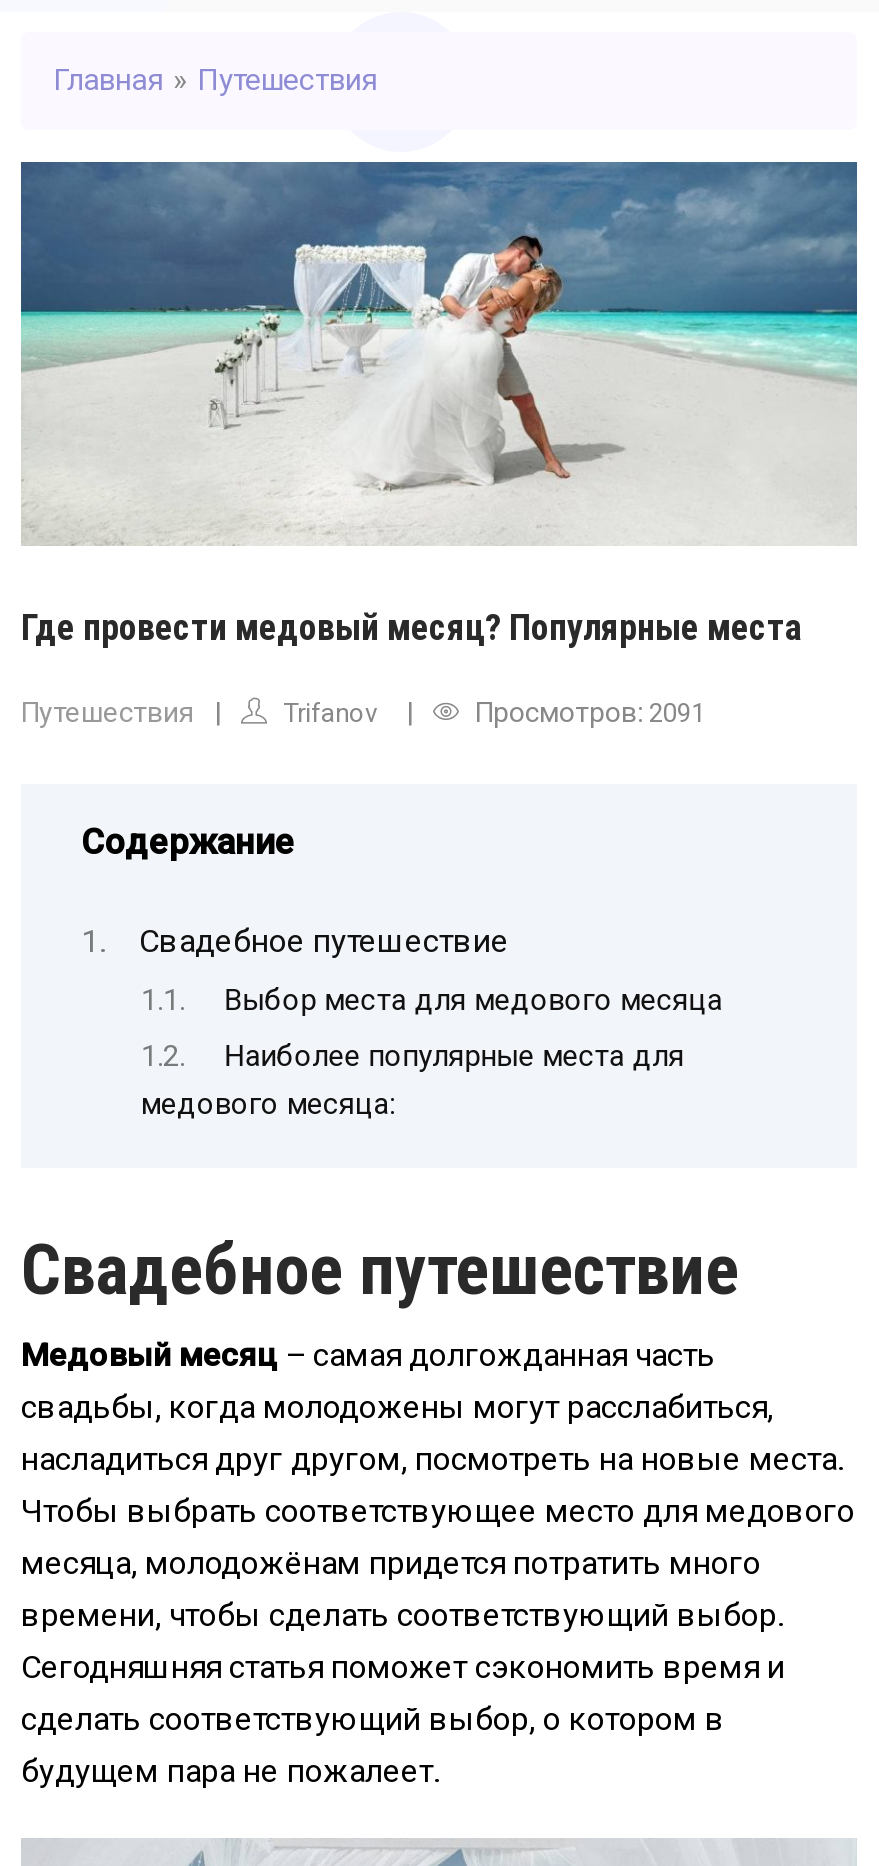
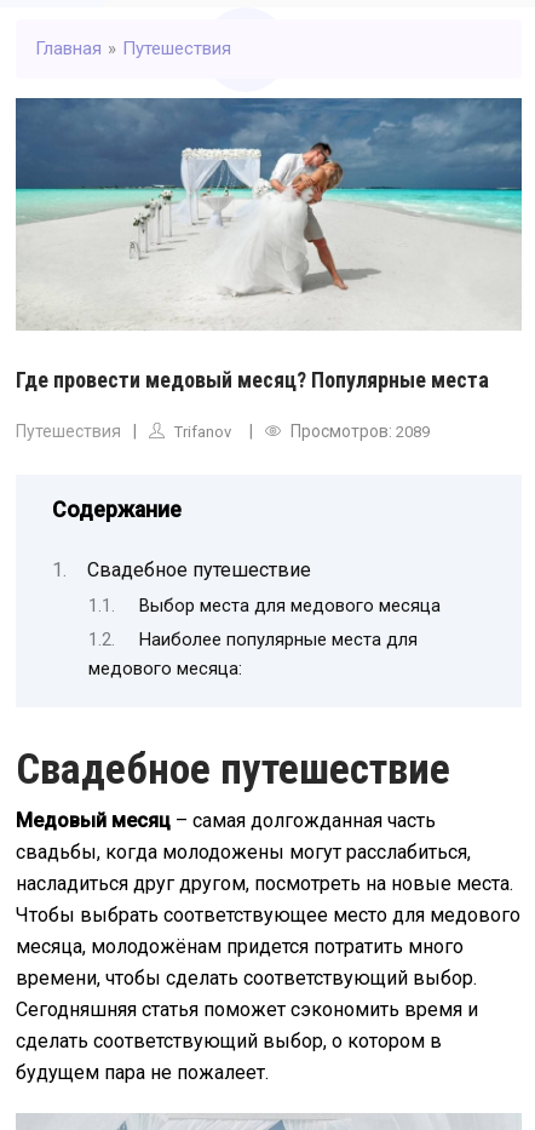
[469,696,705,728] Просмотров: 2091 -> [287,422,430,441] Просмотров: 2089

